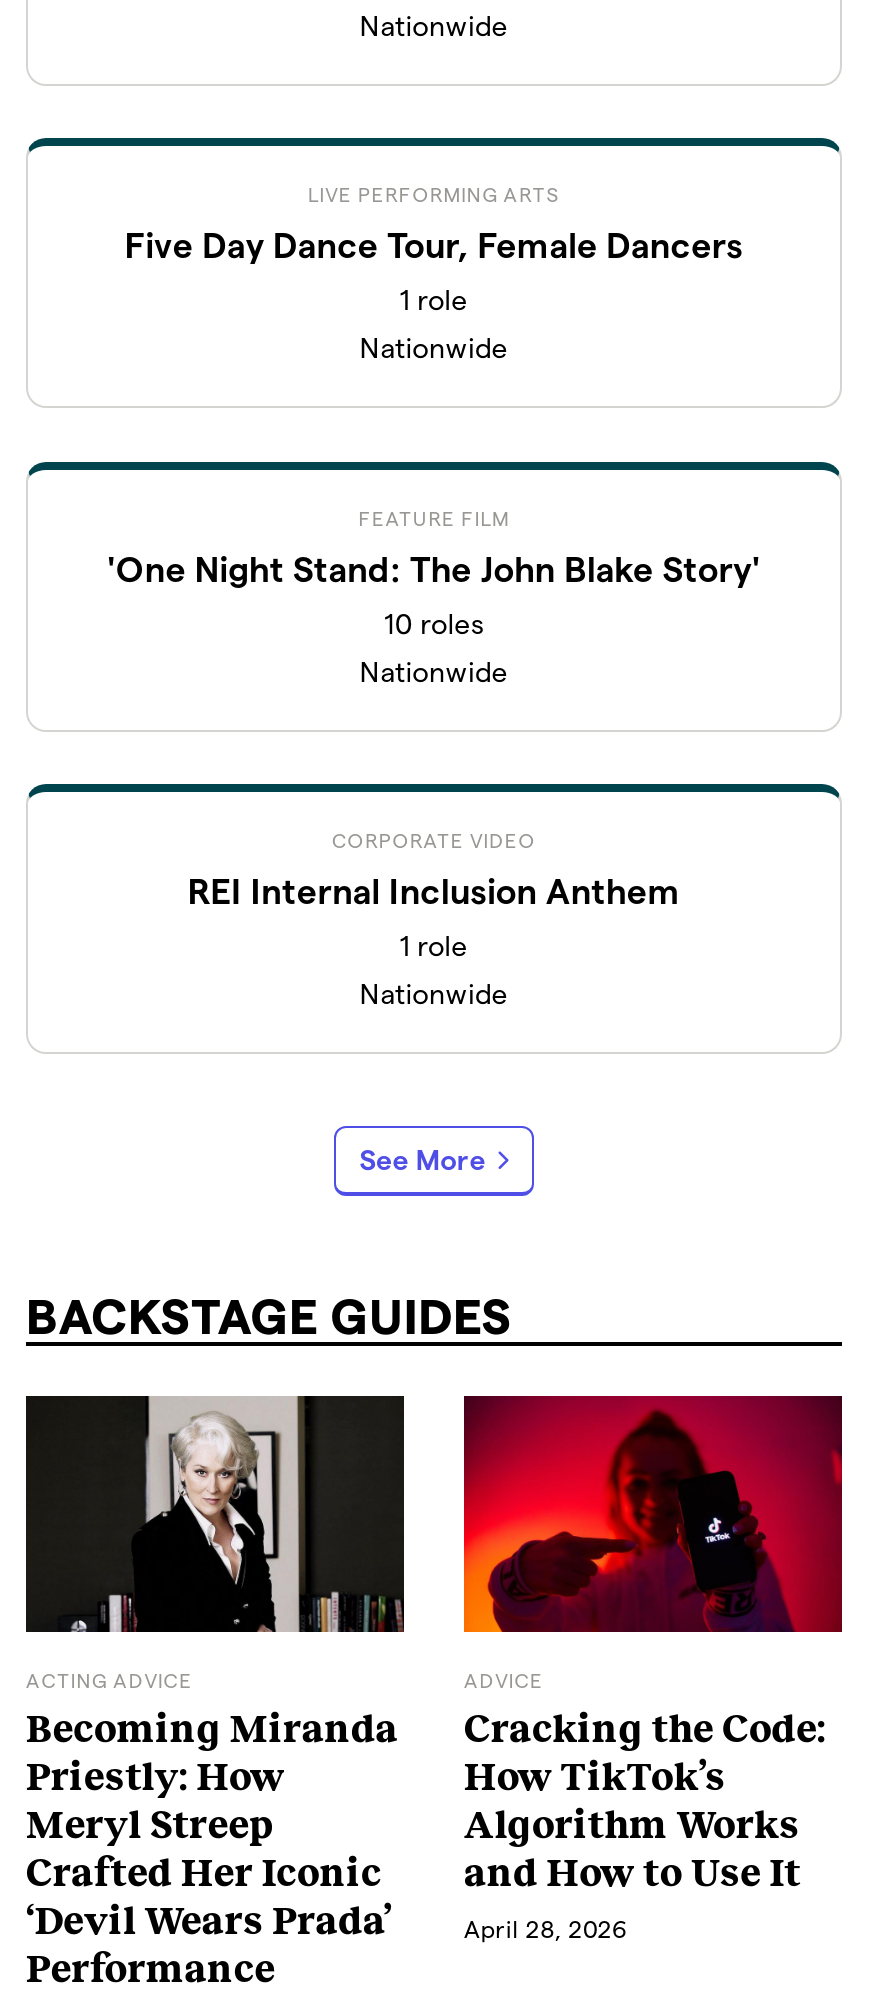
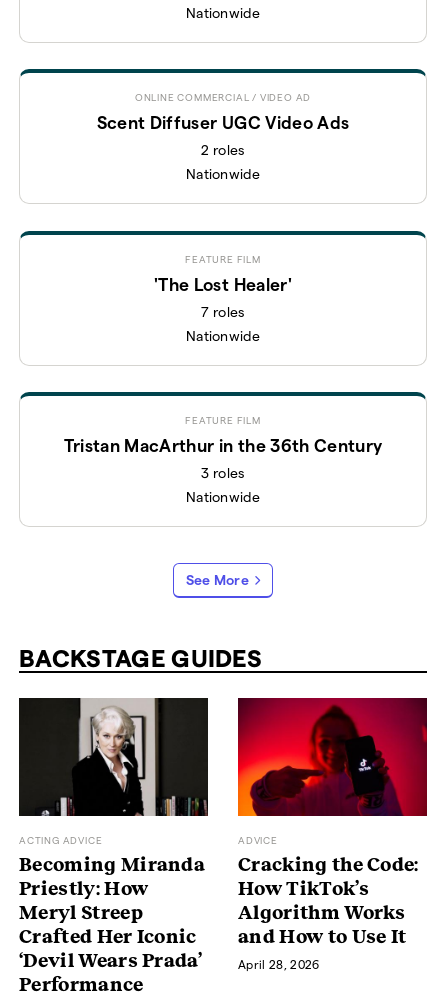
[125,183,743,317] LIVE PERFORMING ARTS | Five Day Dance Tour, Female Dancers | 1 role -> [97,91,349,158] ONLINE COMMERCIAL / VIDEO AD | Scent Diffuser UGC Video Ads | 2 roles
[107,545,761,639] 'One Night Stand: The John Blake Story' | 10 roles -> [154,273,292,320] 'The Lost Healer' | 7 roles
[188,828,680,962] CORPORATE VIDEO | REI Internal Inclusion Anthem | 1 role -> [63,414,382,481] FEATURE FILM | Tristan MacArthur in the 36th Century | 3 roles

